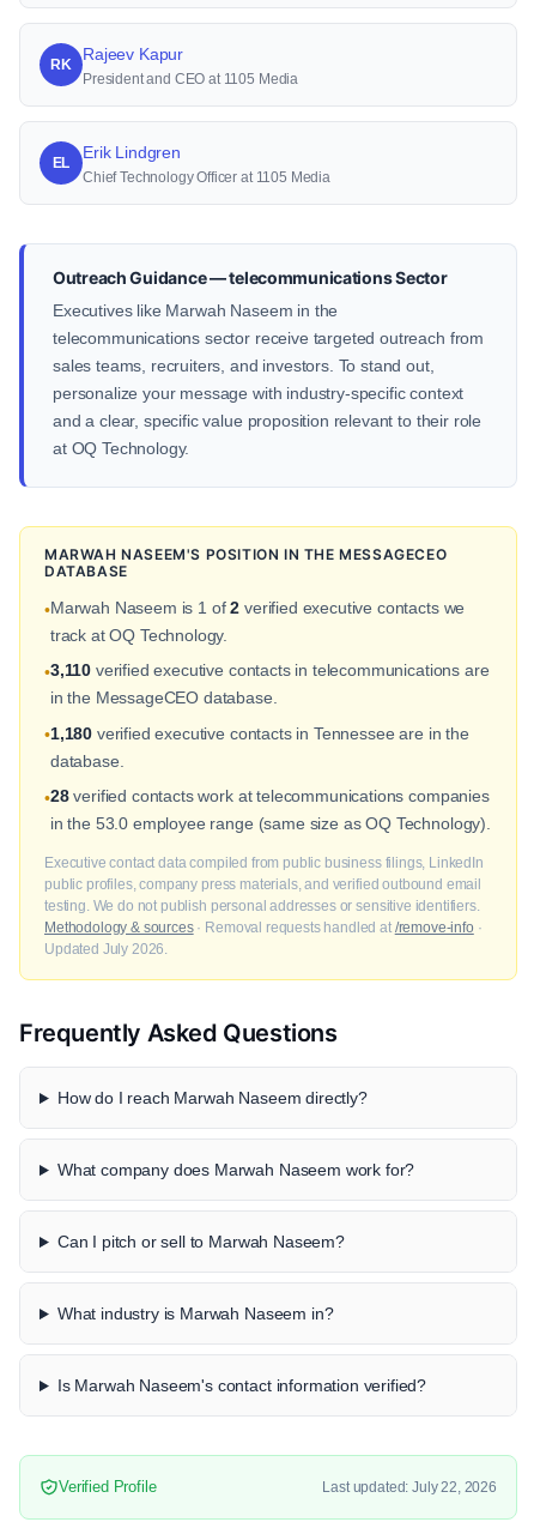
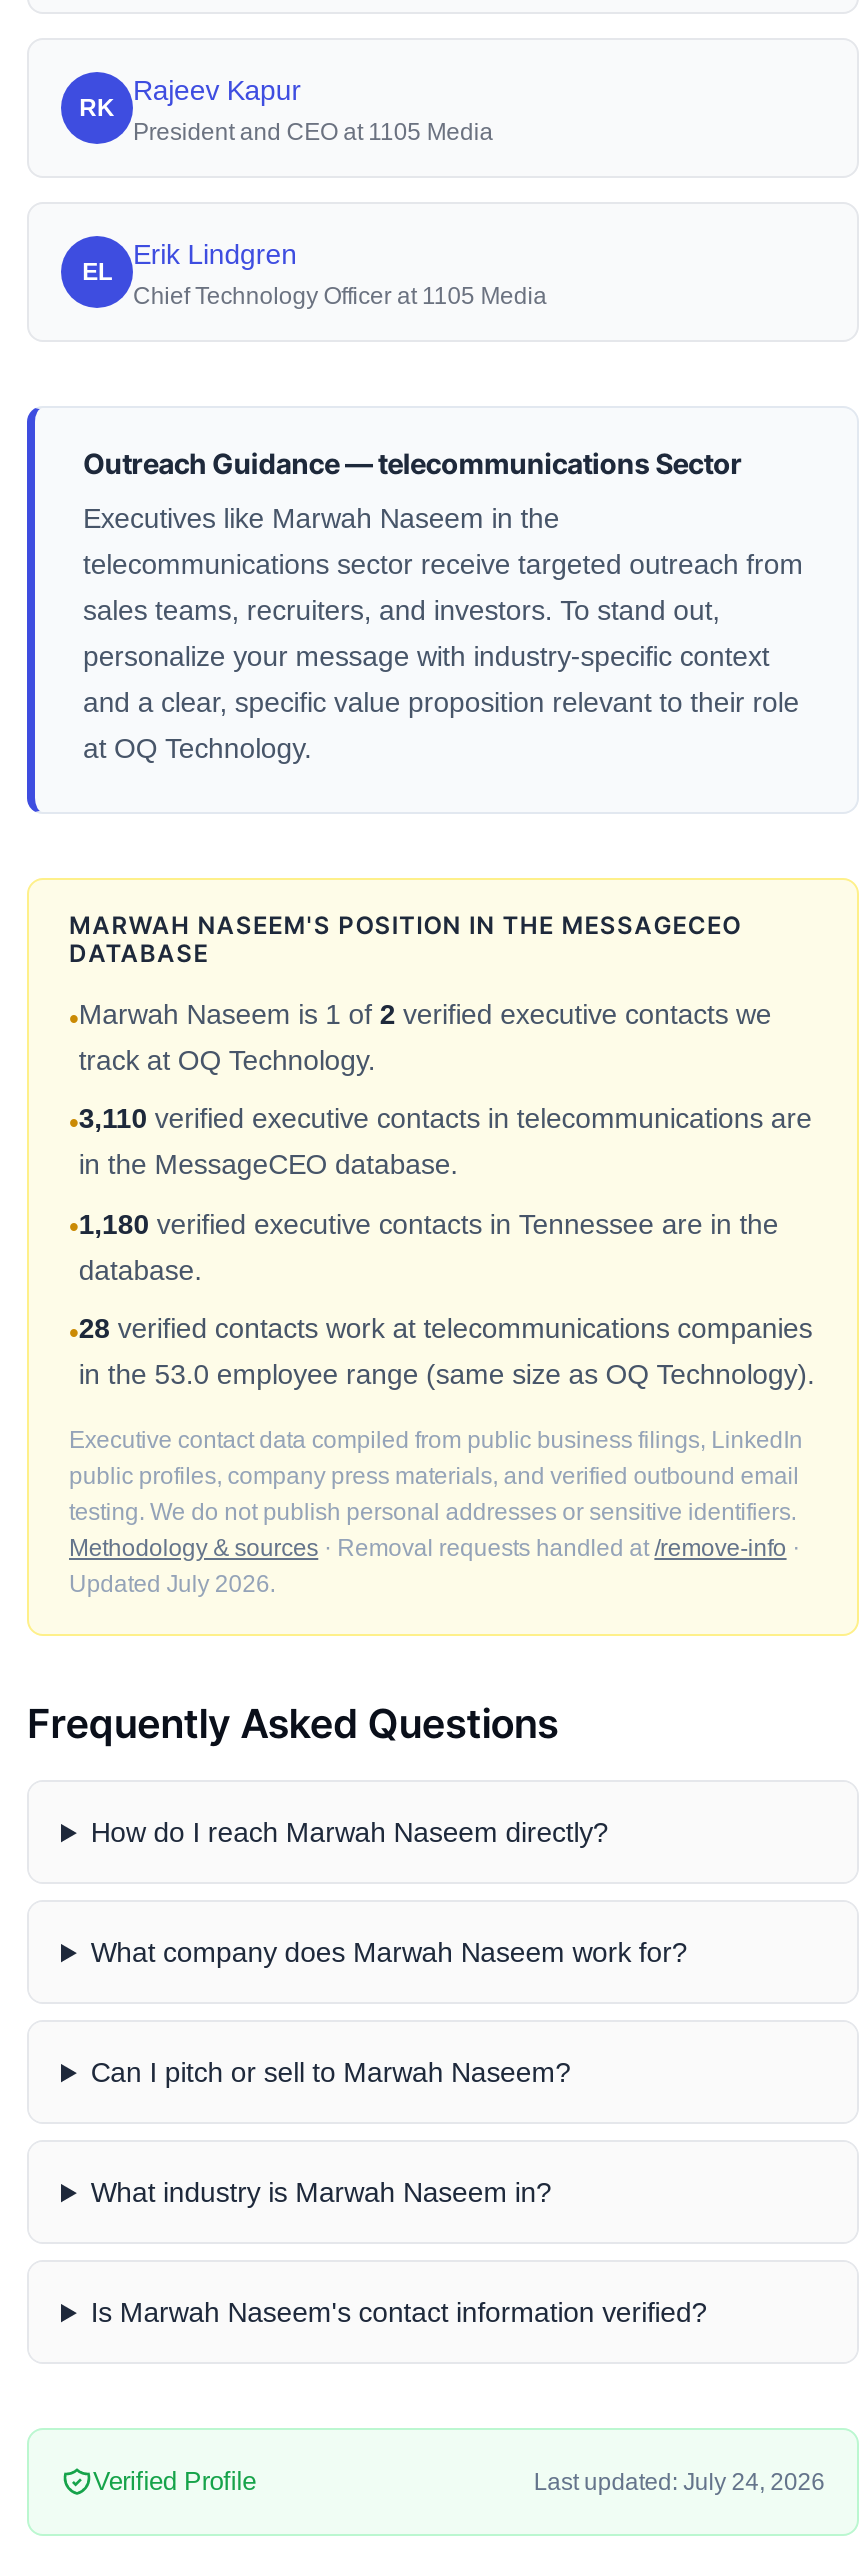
[322,1478,497,1495] Last updated: July 22, 2026 -> [534,2467,825,2495] Last updated: July 24, 2026

